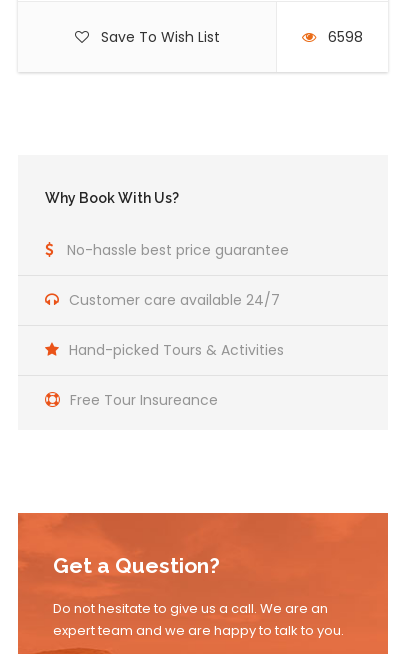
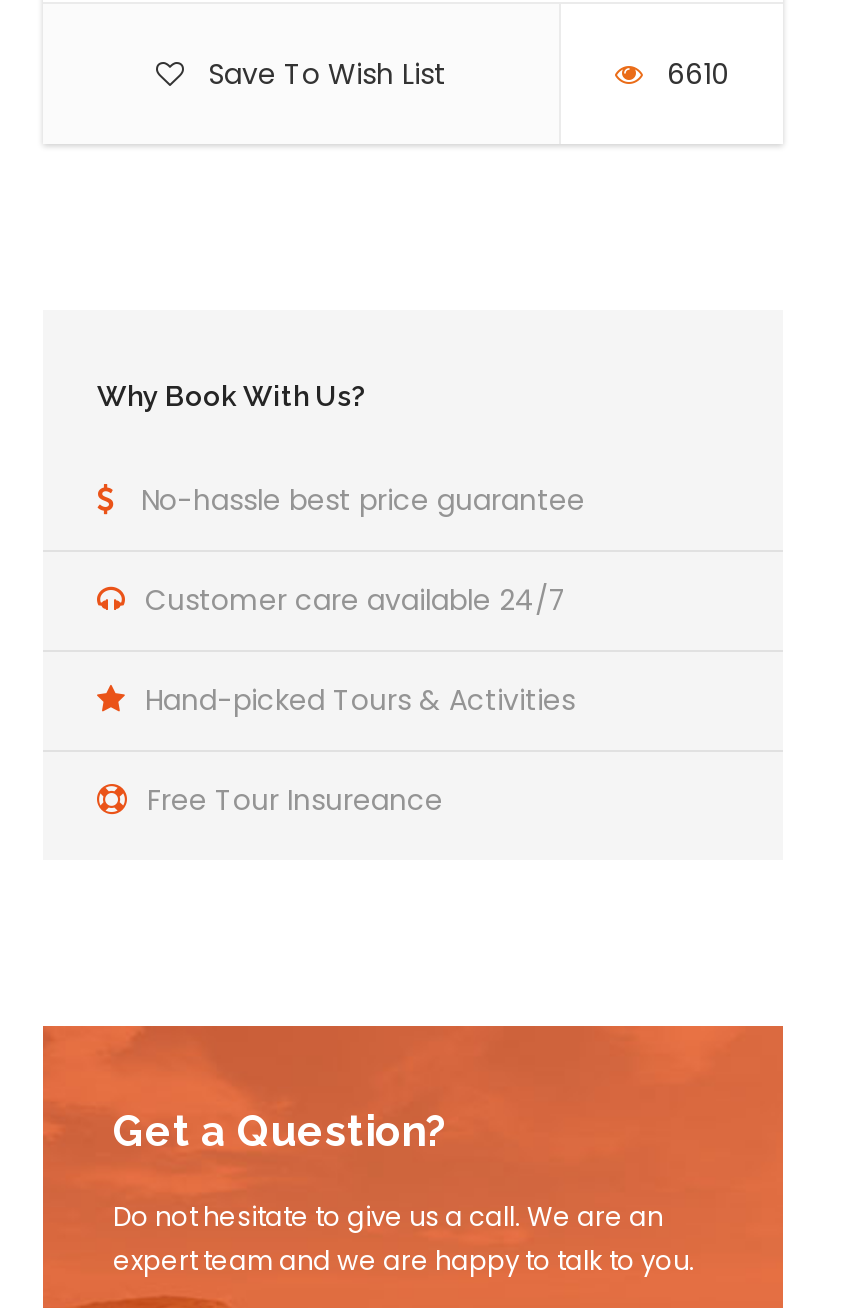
[328,27,363,47] 6598 -> [667,54,729,94] 6610

